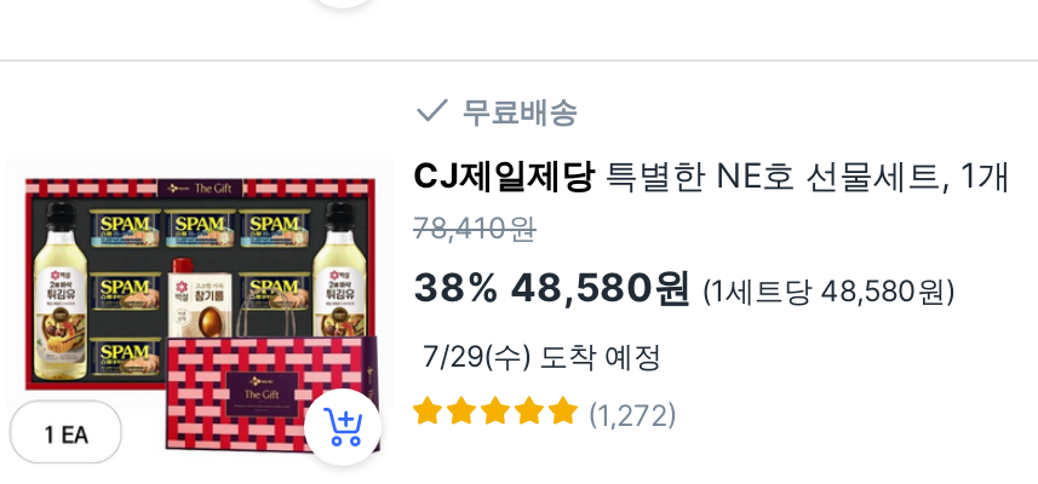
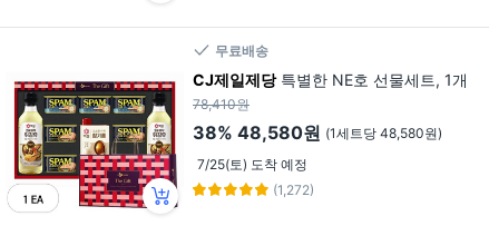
[423,338,663,374] 7/29(수) 도착 예정 -> [197,156,307,172] 7/25(토) 도착 예정

